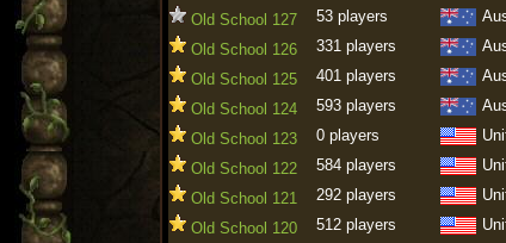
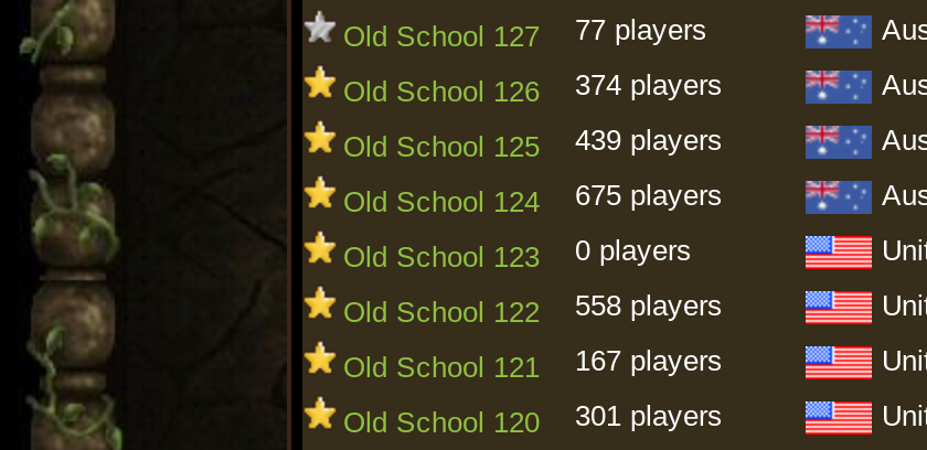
[190,7,387,29] Old School 127 53 players -> [343,13,707,53] Old School 127 77 players
[190,37,396,58] Old School 126 331 players -> [343,68,723,108] Old School 126 374 players
[190,67,396,88] Old School 125 401 players -> [343,124,723,163] Old School 125 439 players
[190,96,396,118] Old School 124 593 players -> [343,179,723,218] Old School 124 675 players
[190,156,396,177] Old School 122 584 players -> [343,289,723,329] Old School 122 558 players
[190,186,396,207] Old School 121 292 players -> [343,344,723,384] Old School 121 167 players
[190,216,396,237] Old School 120 512 players -> [343,399,723,439] Old School 120 301 players

